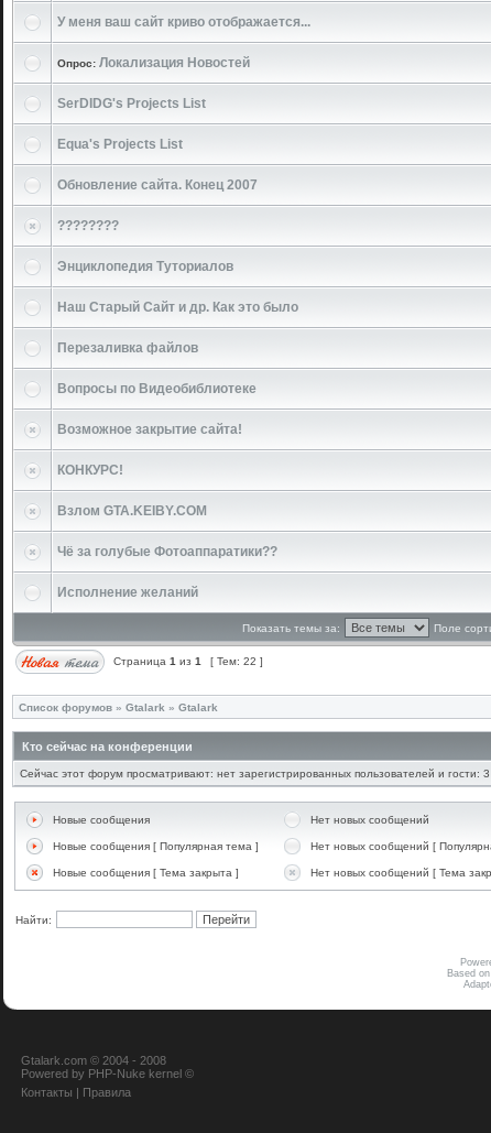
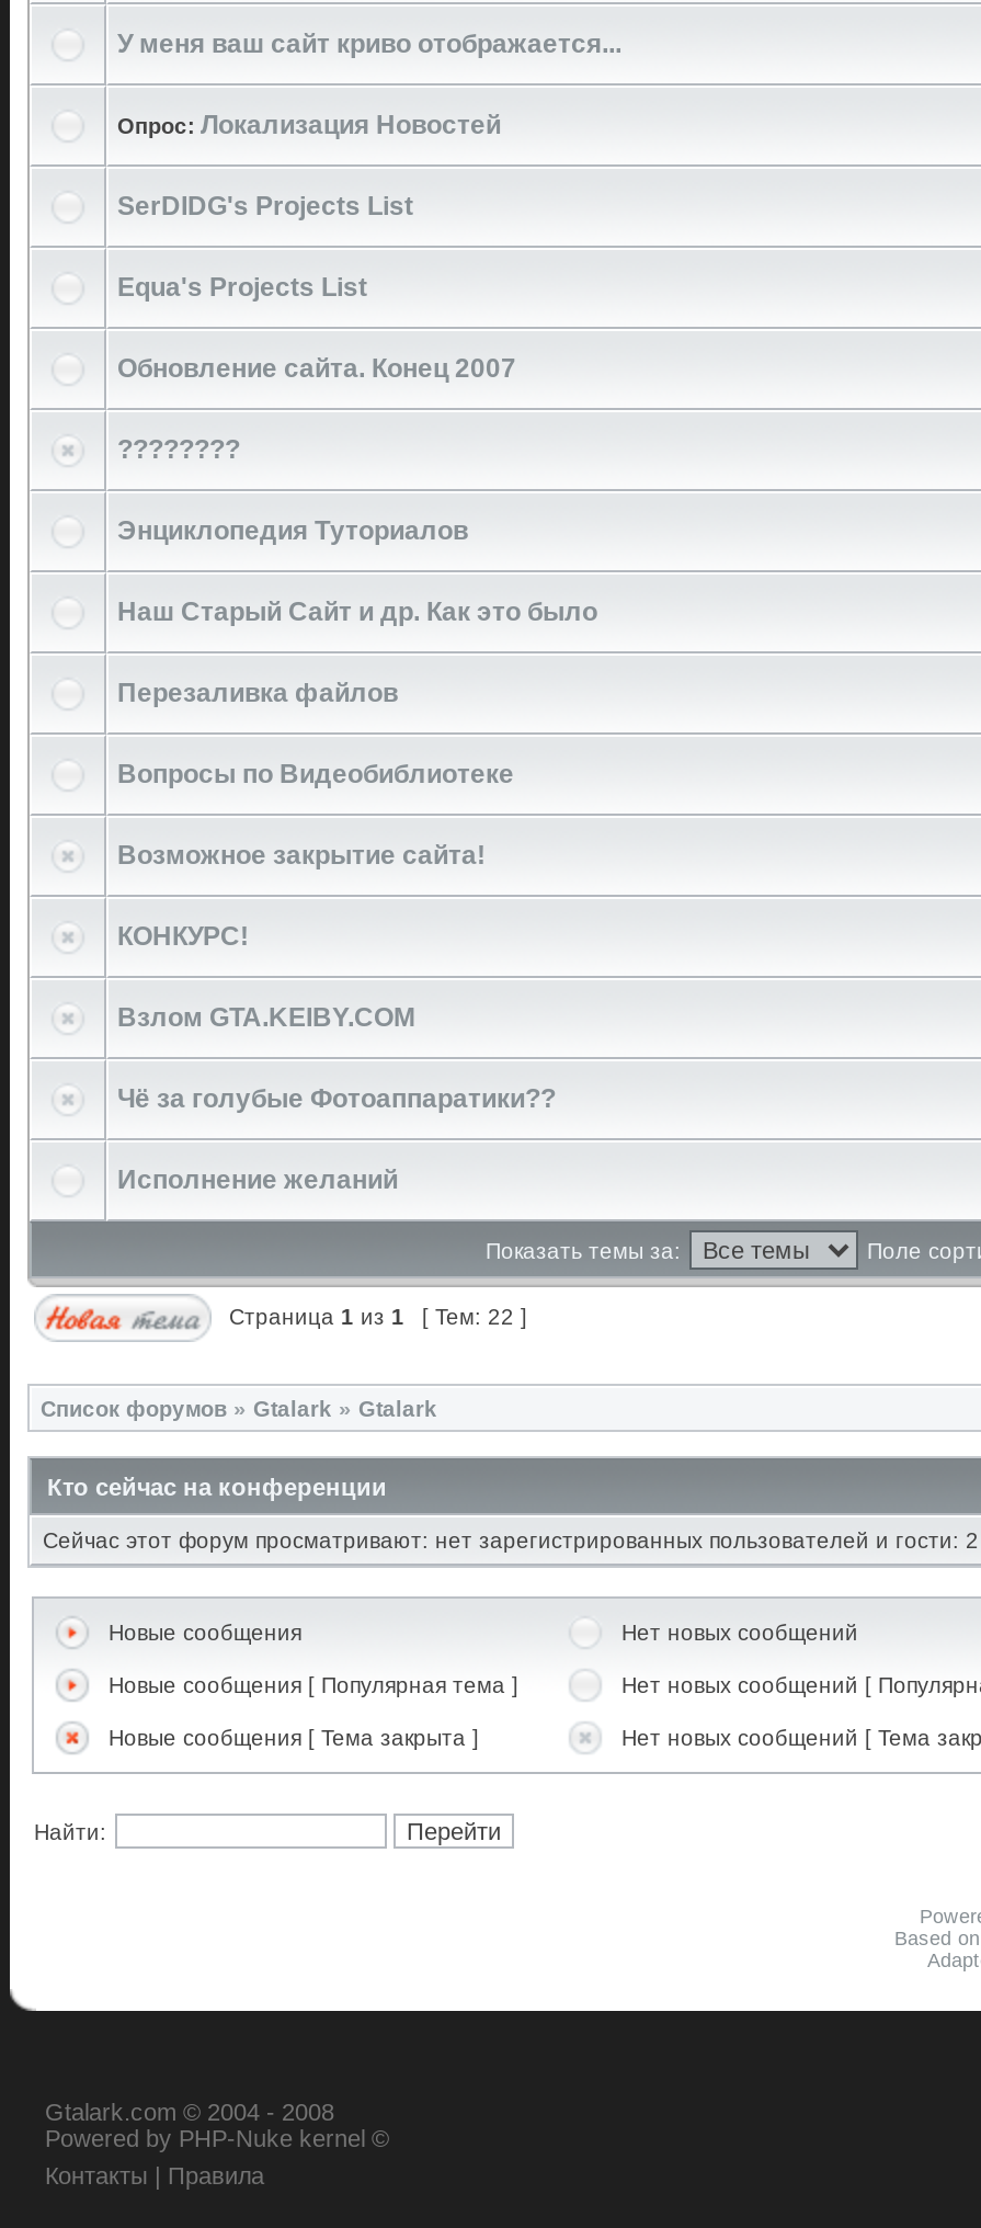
[20,767,490,780] Сейчас этот форум просматривают: нет зарегистрированных пользователей и гости: 3 -> [43,1528,979,1553] Сейчас этот форум просматривают: нет зарегистрированных пользователей и гости: 2

